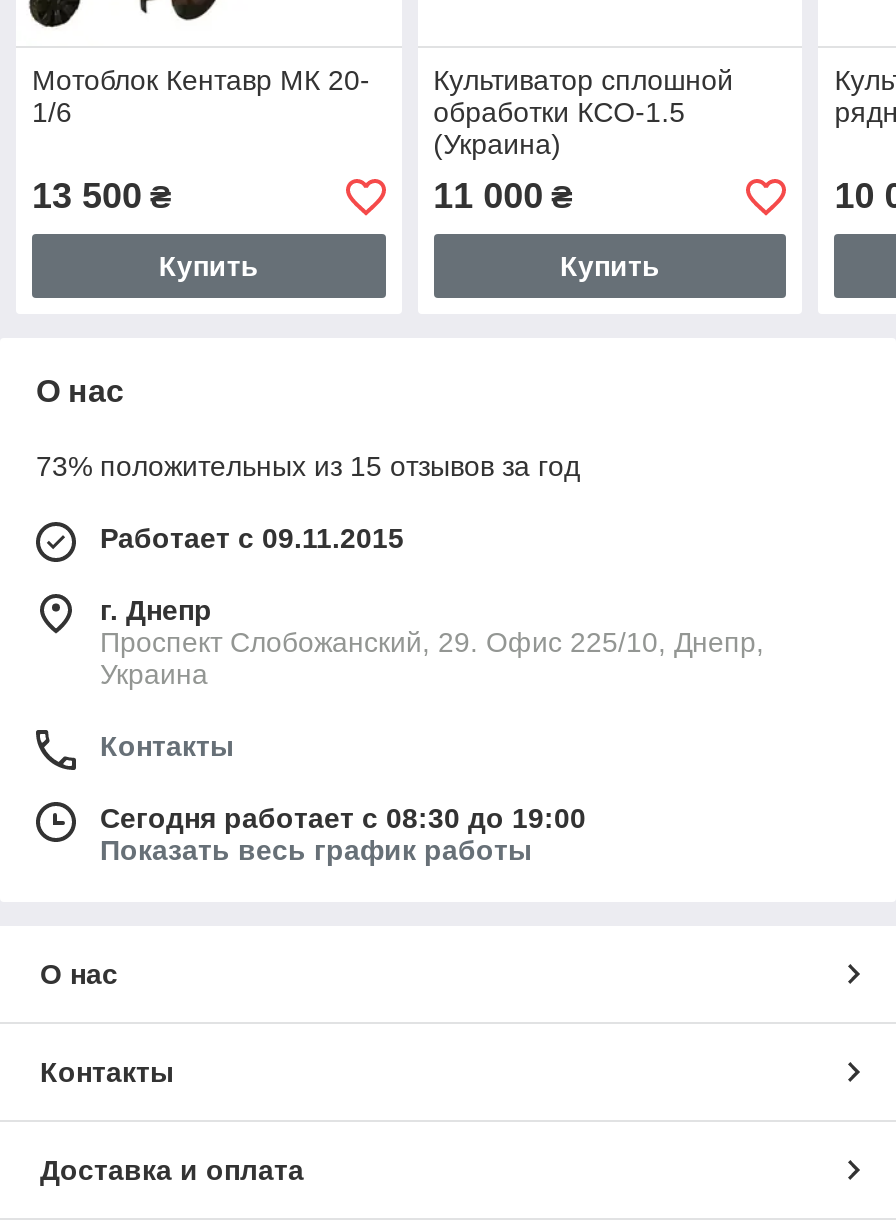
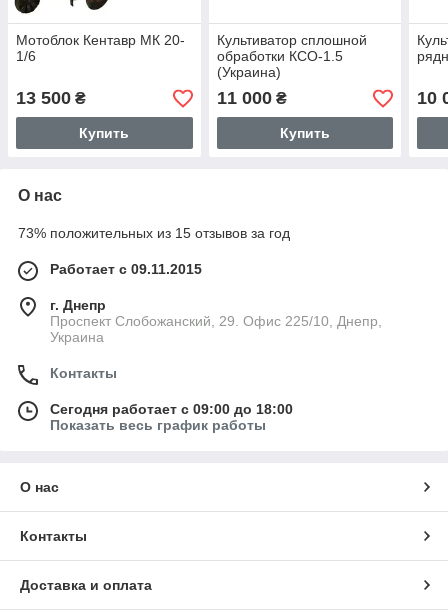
[100,802,586,834] Сегодня работает с 08:30 до 19:00 -> [50,401,293,417] Сегодня работает с 09:00 до 18:00

